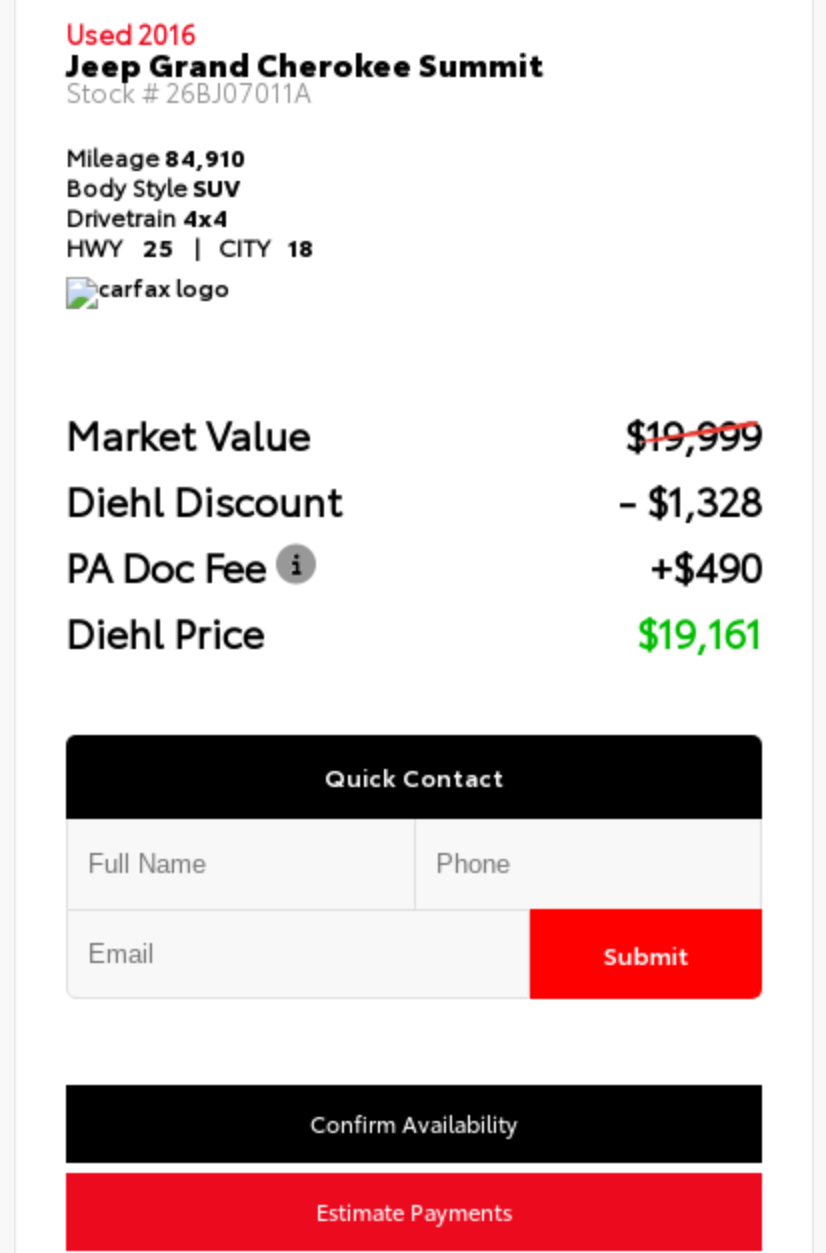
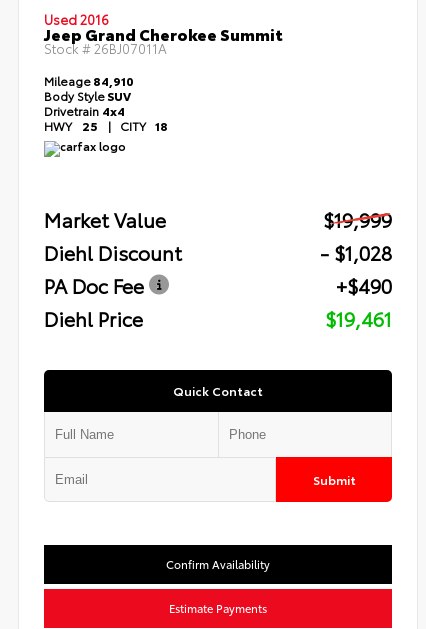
[618,469,762,525] - $1,328 -> [320,237,392,265] - $1,028
[636,601,762,657] $19,161 -> [325,303,392,331] $19,461

